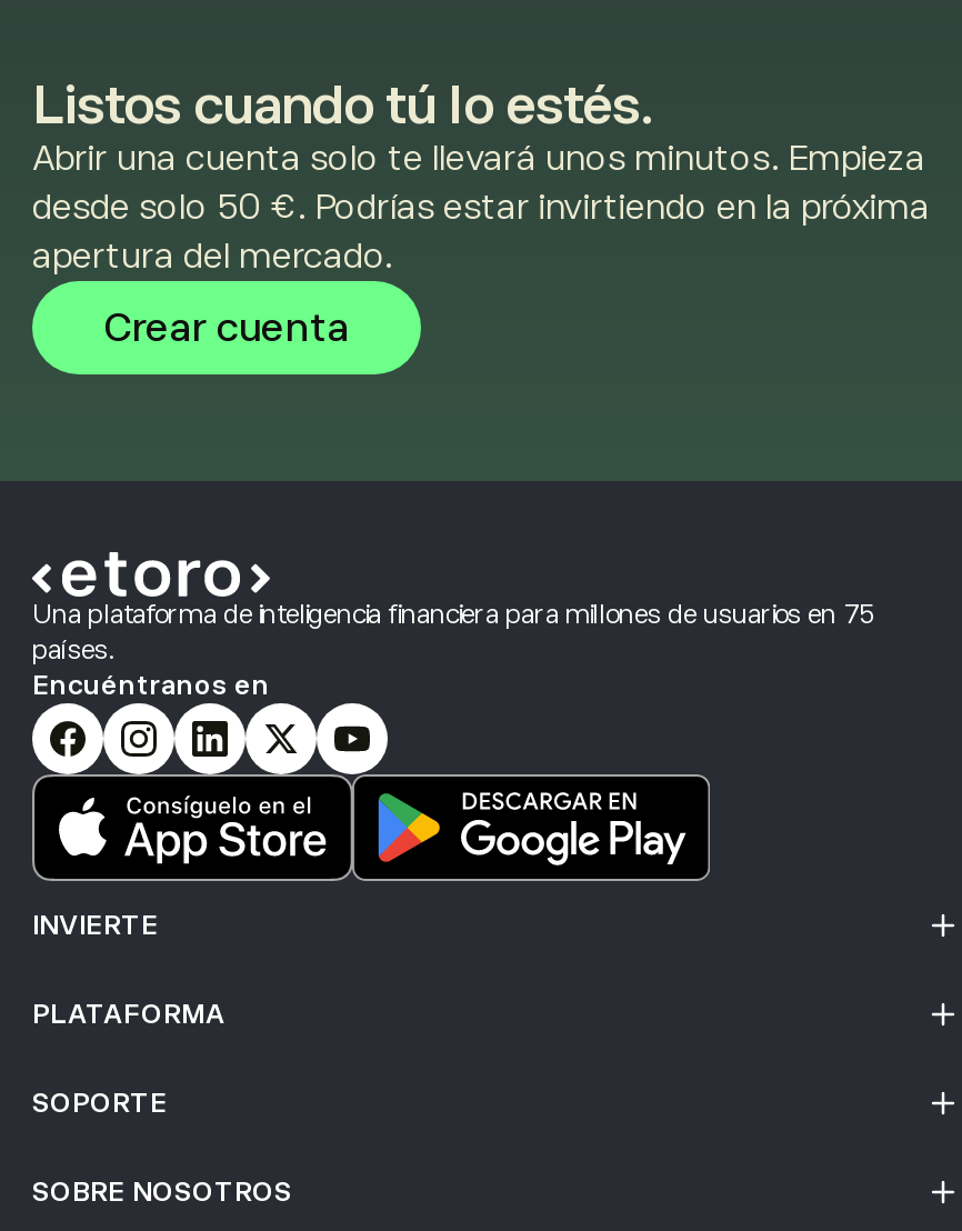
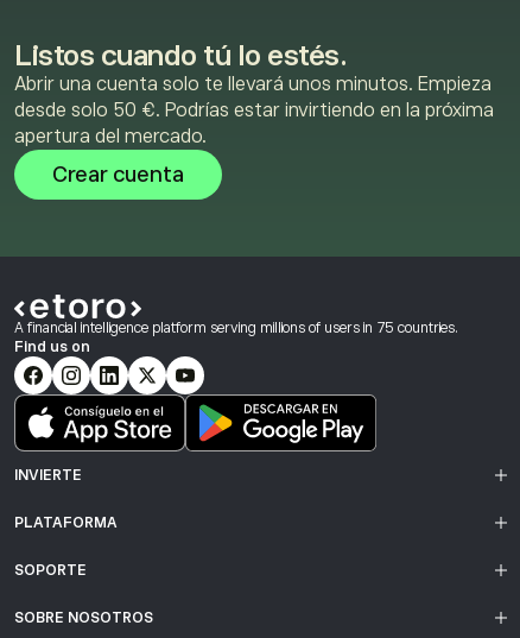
[32,600,876,702] Una plataforma de inteligencia financiera para millones de usuarios en 75 | países. | Encuéntranos en -> [14,320,458,356] A financial intelligence platform serving millions of users in 75 countries. | Find us on

